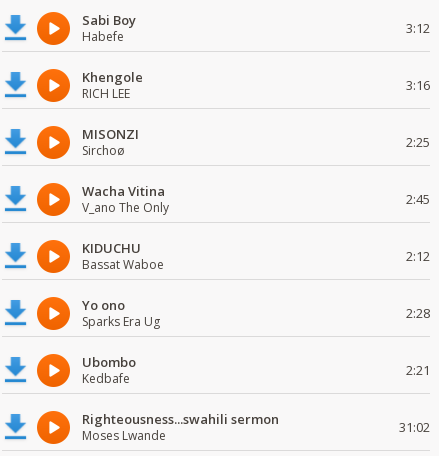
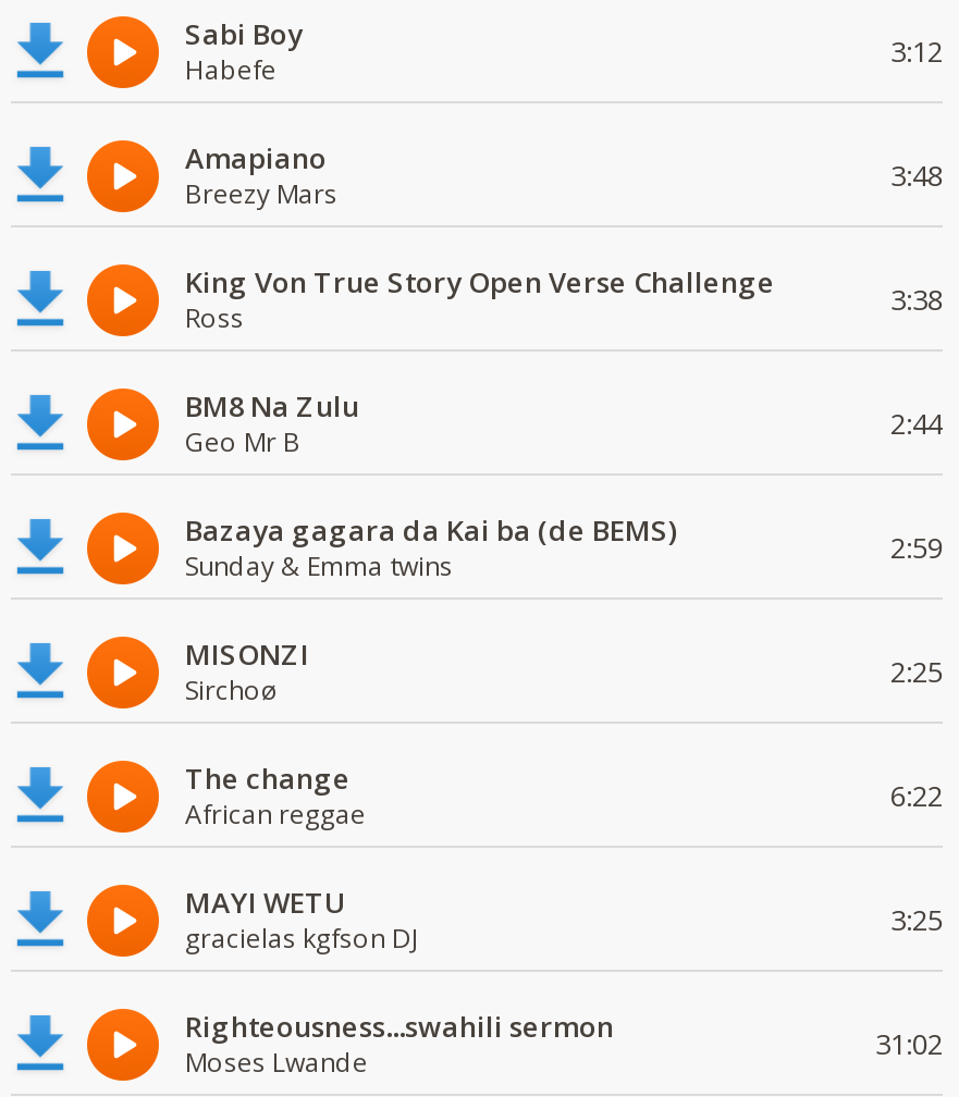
[82,68,430,102] Khengole | RICH LEE | 3:16 -> [185,138,943,584] Amapiano | Breezy Mars | 3:48 | King Von True Story Open Verse Challenge | Ross | 3:38 | BM8 Na Zulu | Geo Mr B | 2:44 | Bazaya gagara da Kai ba (de BEMS) | Sunday & Emma twins | 2:59
moved [82,125,430,159] -> [185,634,943,708]: MISONZI | Sirchoø | 2:25
[82,182,430,387] Wacha Vitina | V_ano The Only | 2:45 | KIDUCHU | Bassat Waboe | 2:12 | Yo ono | Sparks Era Ug | 2:28 | Ubombo | Kedbafe | 2:21 -> [185,759,943,957] The change | African reggae | 6:22 | MAYI WETU | gracielas kgfson DJ | 3:25

